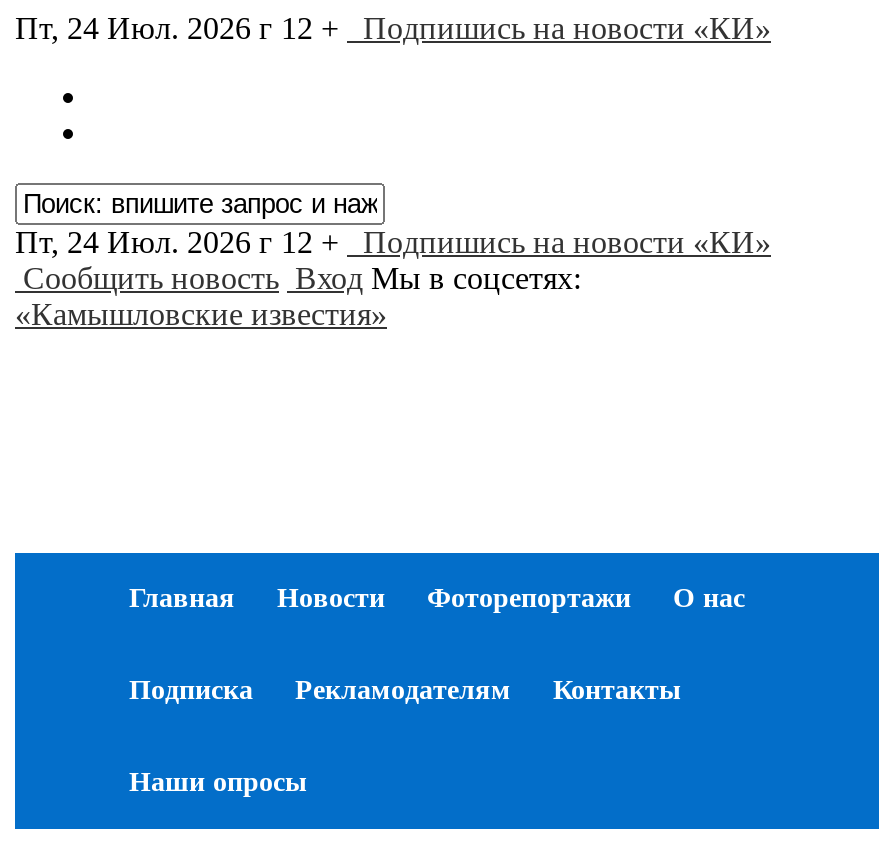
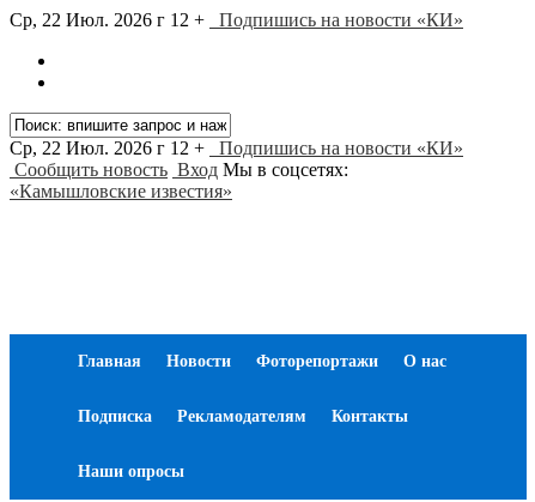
[15,11,771,45] Пт, 24 Июл. 2026 г 12 + Подпишись на новости «КИ» -> [10,10,463,30] Ср, 22 Июл. 2026 г 12 + Подпишись на новости «КИ»
[15,225,771,259] Пт, 24 Июл. 2026 г 12 + Подпишись на новости «КИ» -> [10,138,463,158] Ср, 22 Июл. 2026 г 12 + Подпишись на новости «КИ»

